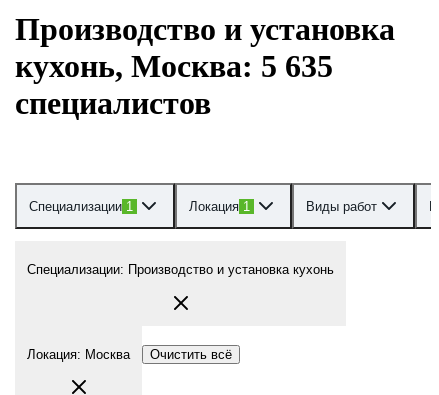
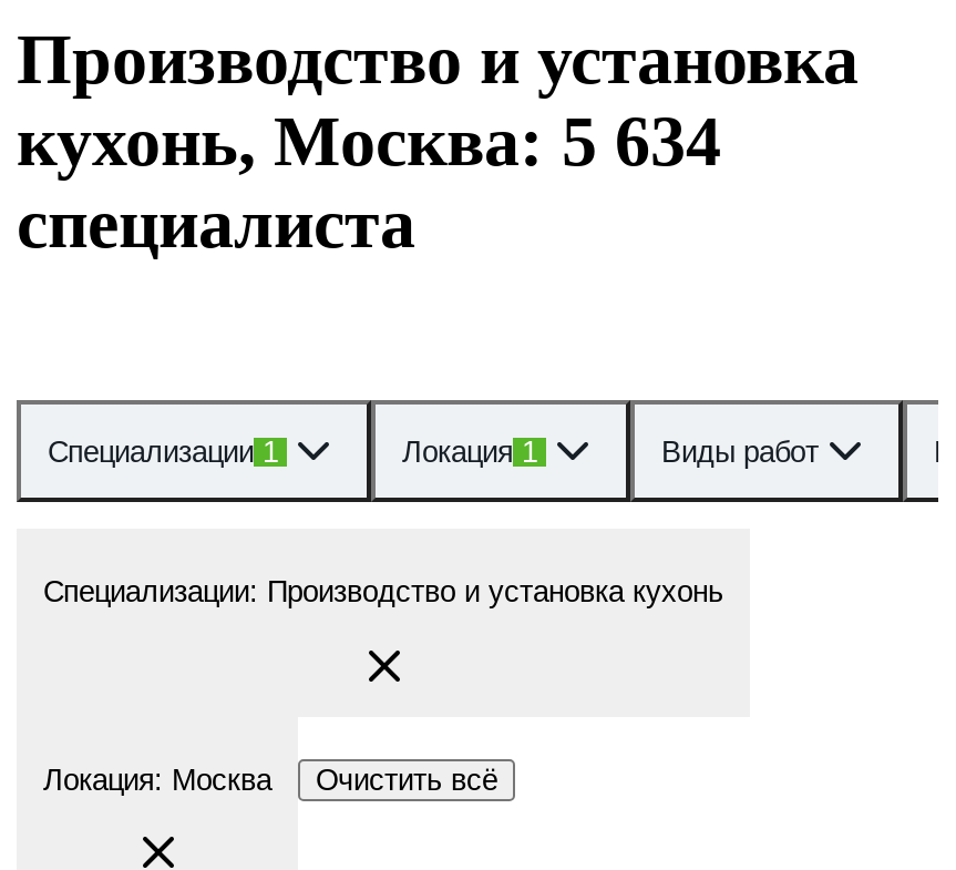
[15,48,333,121] кухонь, Москва: 5 635 | специалистов -> [17,101,721,263] кухонь, Москва: 5 634 | специалиста

